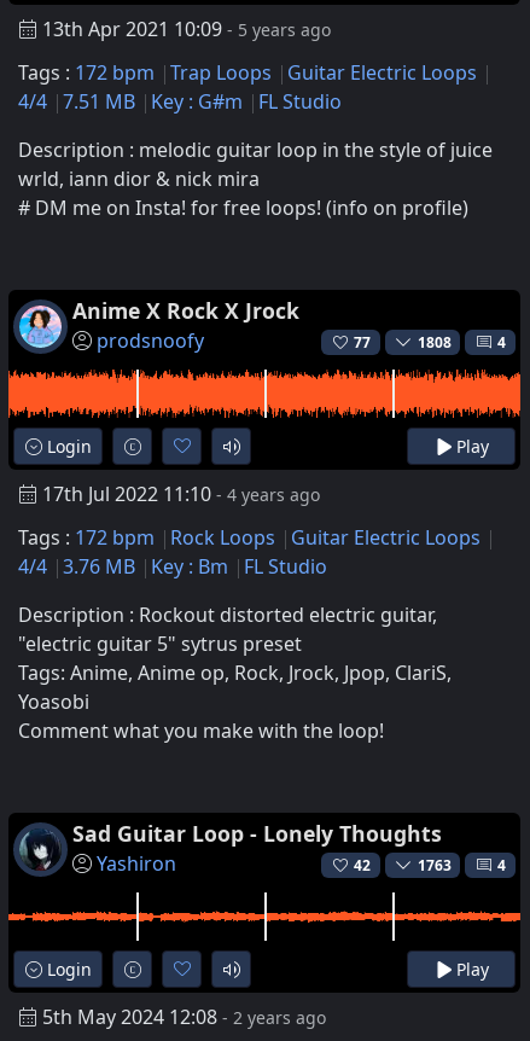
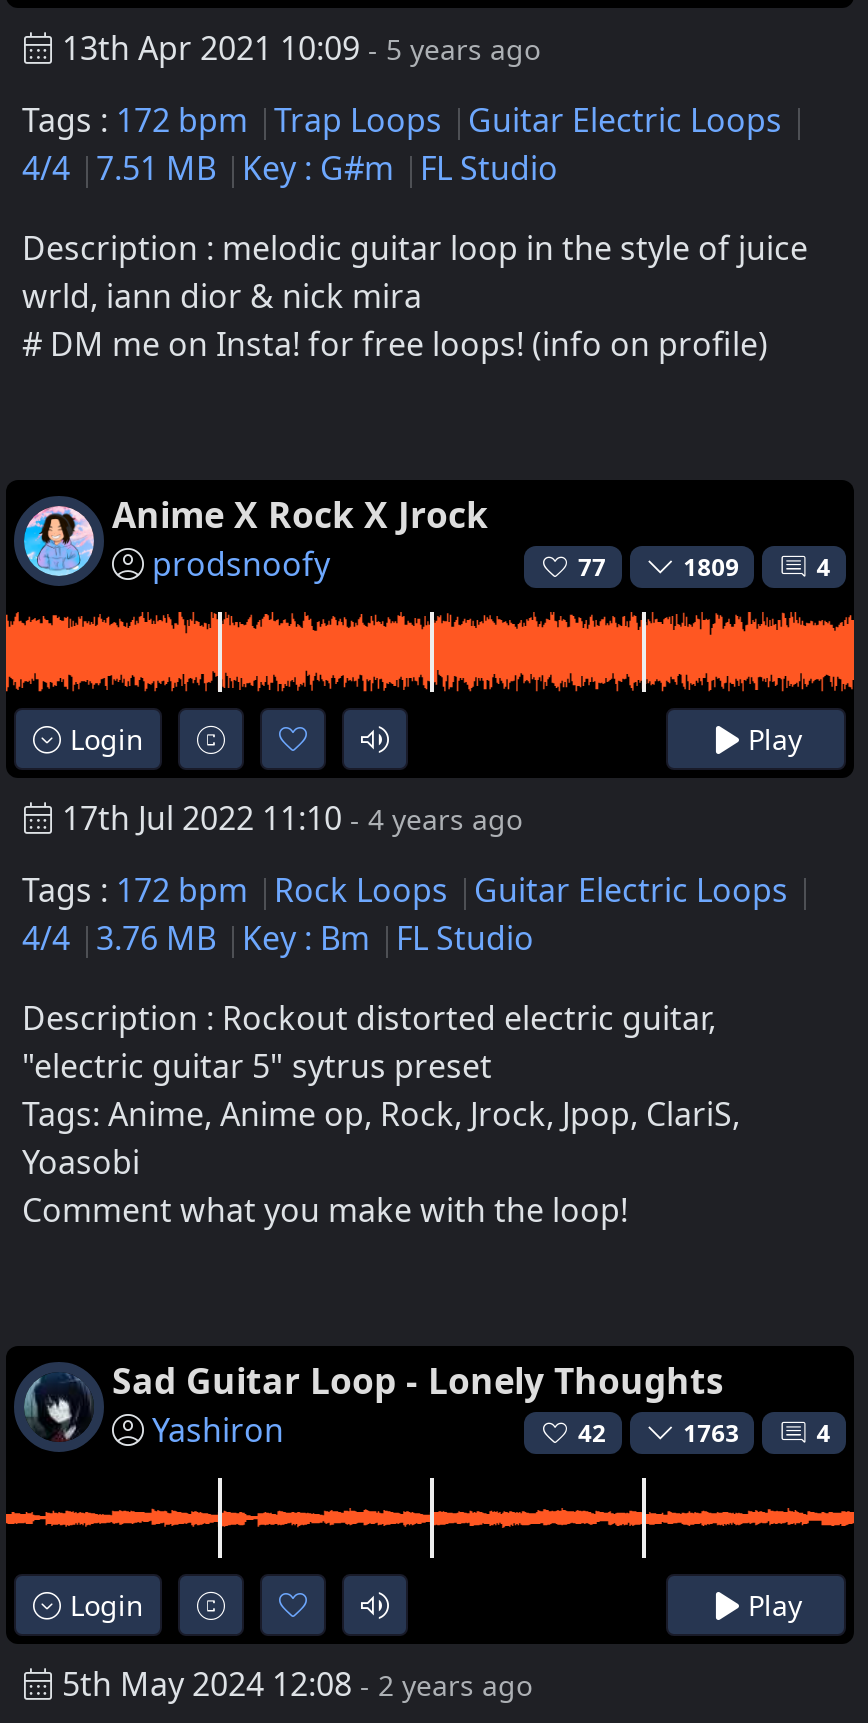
[417,332,451,353] 1808 -> [683,550,739,584] 1809

